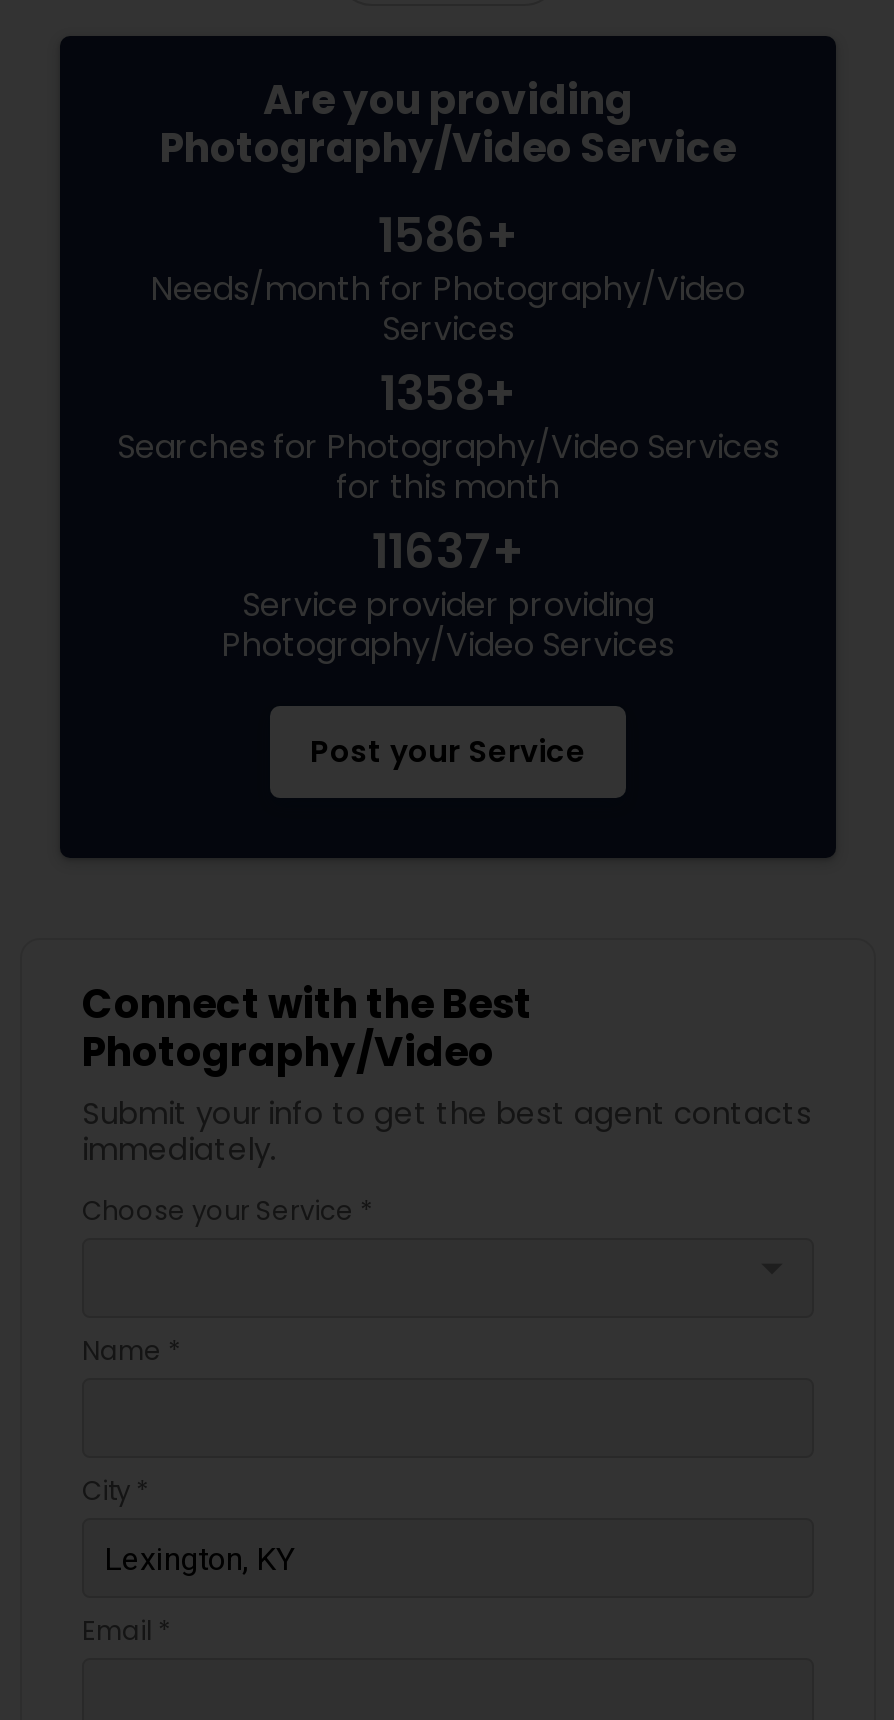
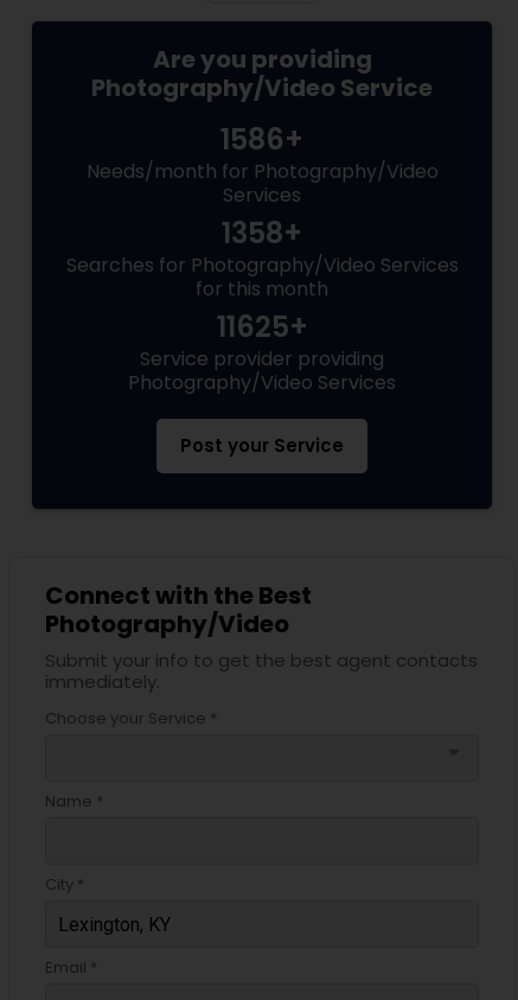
[372,518,524,584] 11637+ -> [216,307,308,346] 11625+

